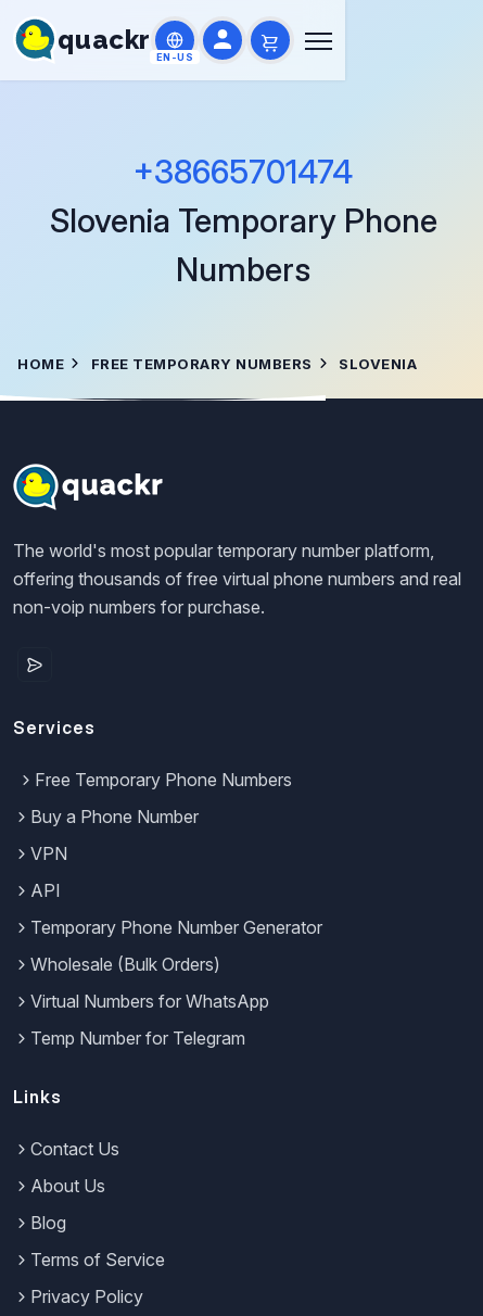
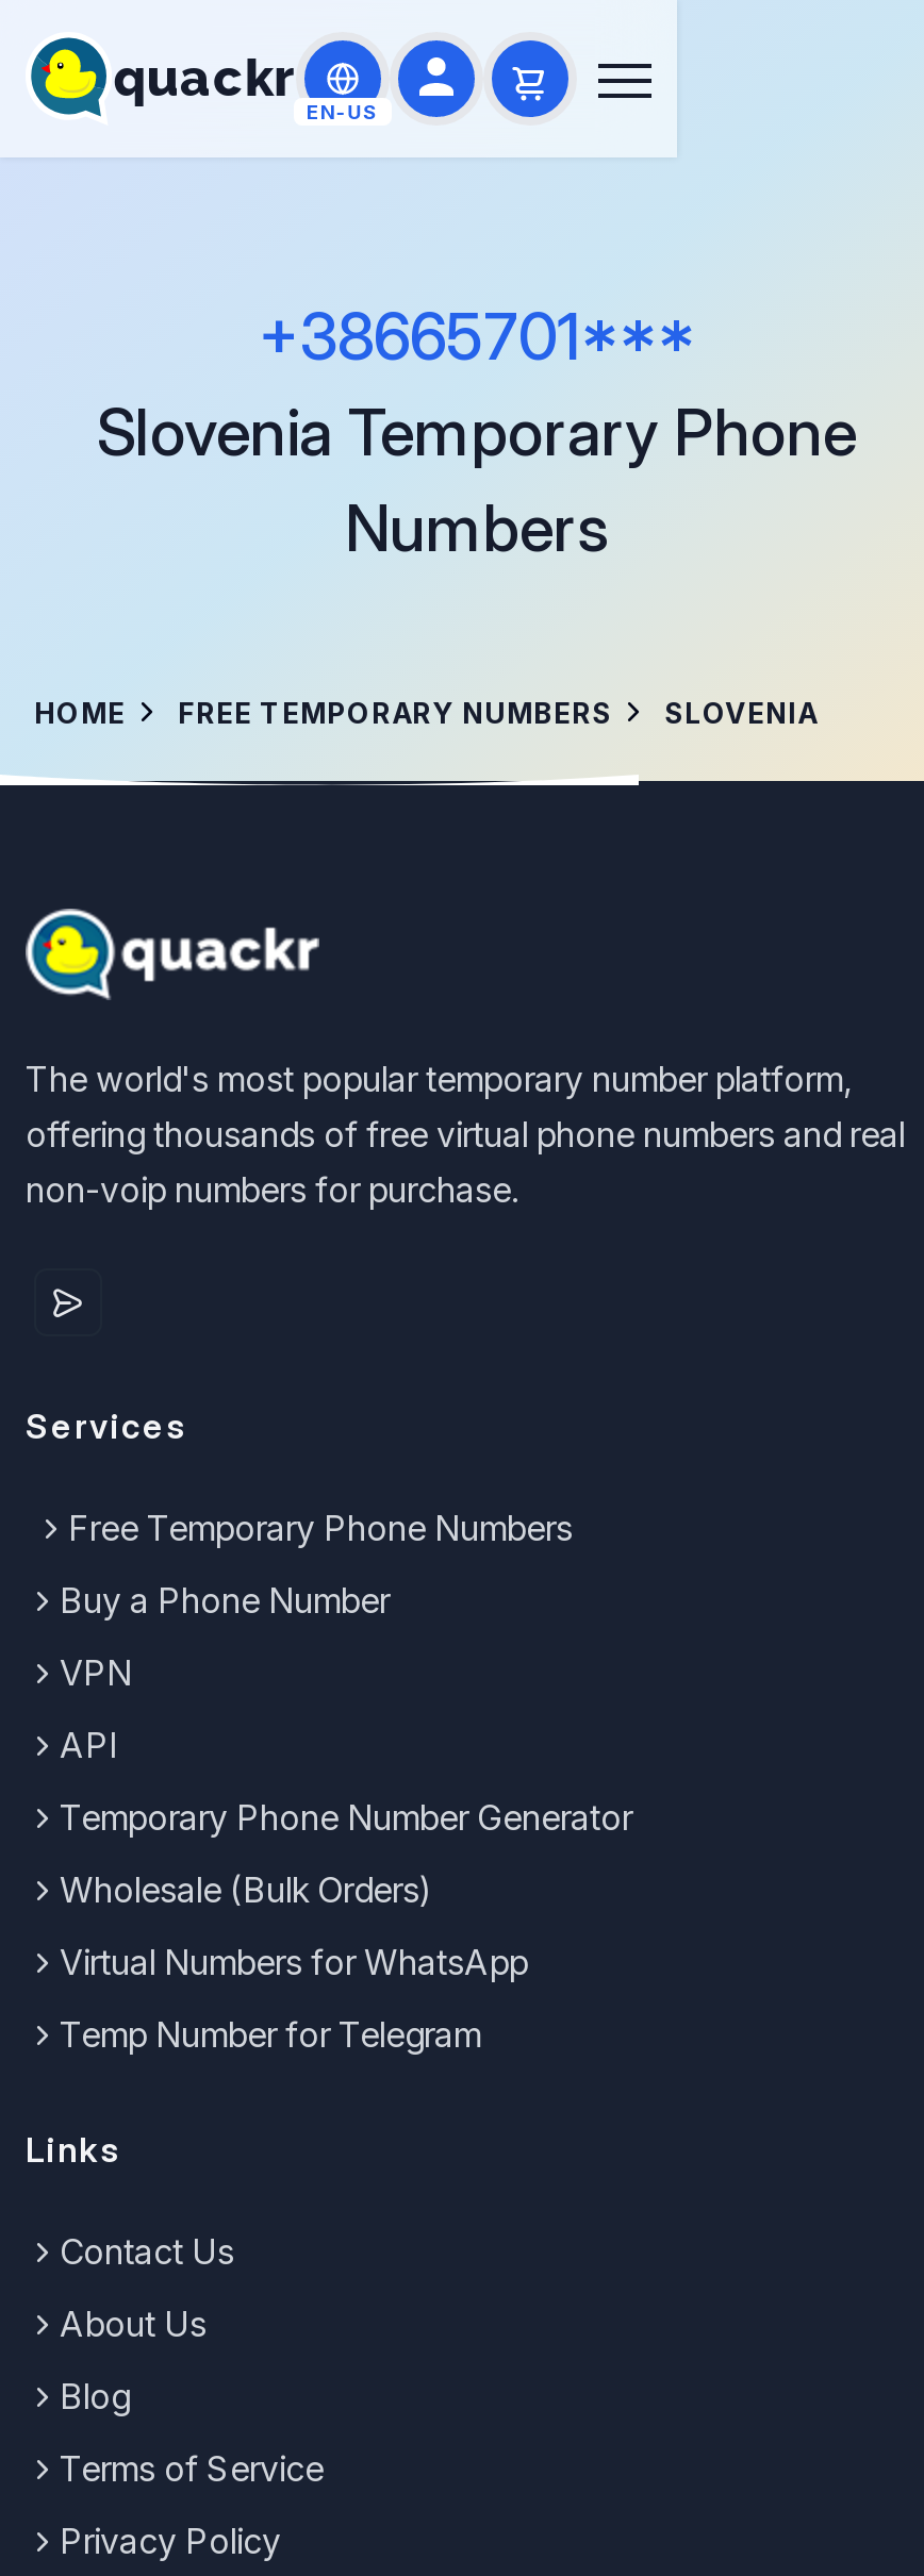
[134,152,353,191] +38665701474 -> [259,298,695,375] +38665701***

